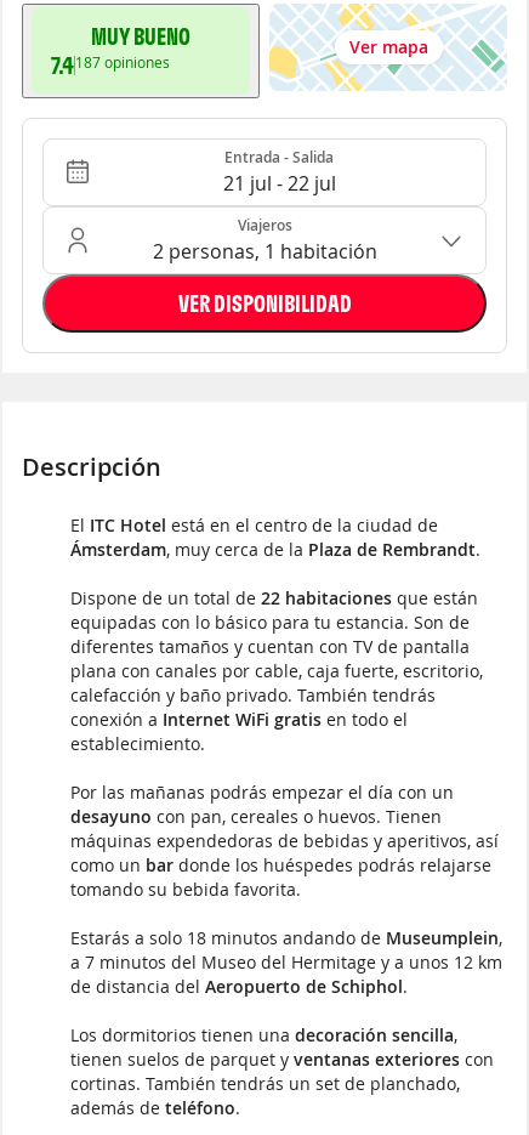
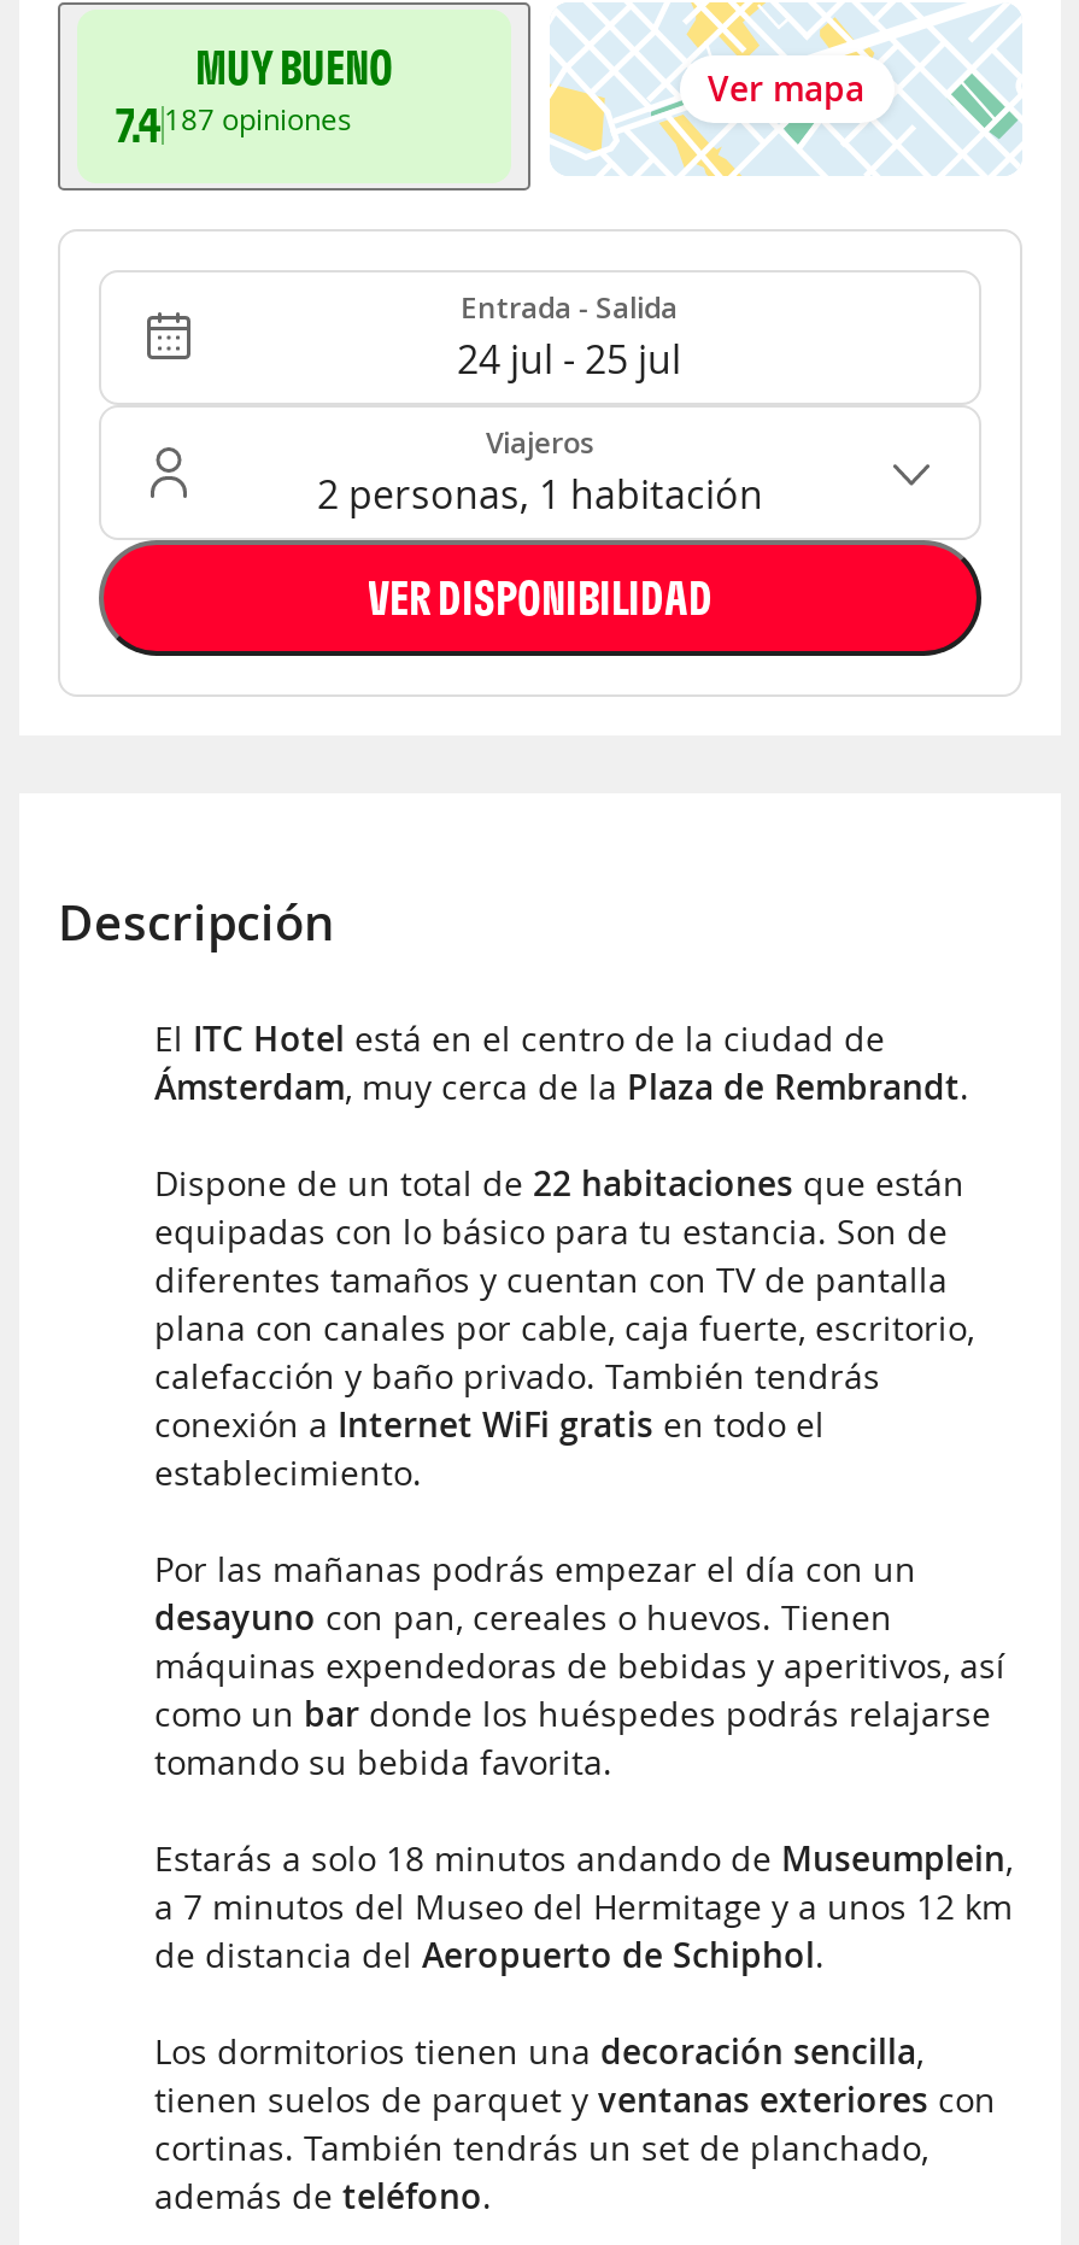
[223,169,335,196] 21 jul - 22 jul -> [457,332,681,385] 24 jul - 25 jul

